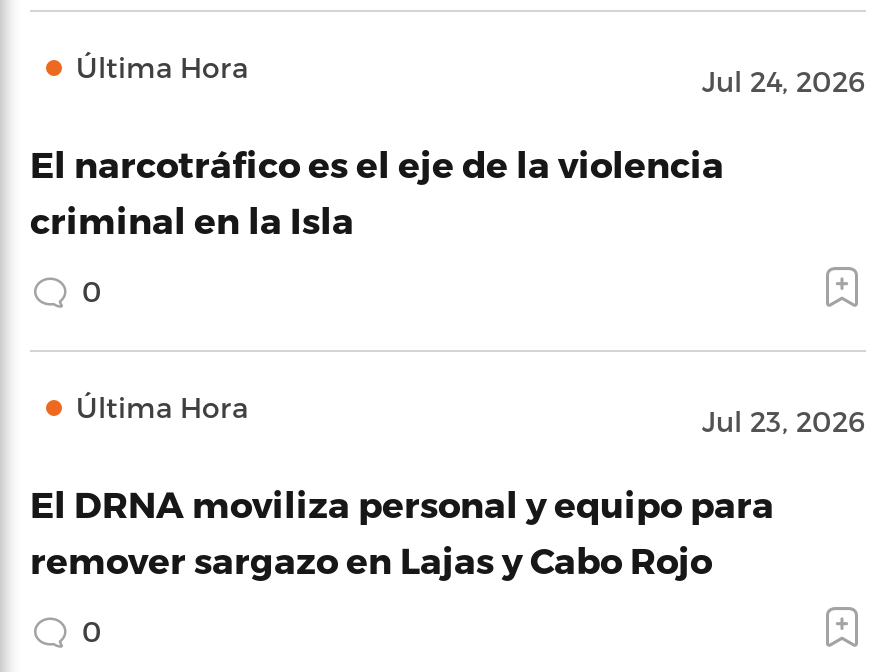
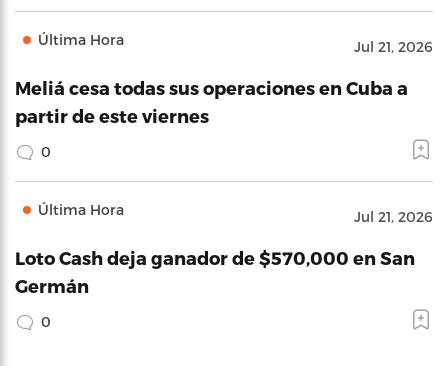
[702,64,866,98] Jul 24, 2026 -> [354,38,433,55] Jul 21, 2026
[30,142,724,240] El narcotráfico es el eje de la violencia | criminal en la Isla -> [15,77,408,126] Meliá cesa todas sus operaciones en Cuba a | partir de este viernes
[702,404,866,438] Jul 23, 2026 -> [354,208,433,225] Jul 21, 2026
[30,482,774,580] El DRNA moviliza personal y equipo para | remover sargazo en Lajas y Cabo Rojo -> [15,247,415,296] Loto Cash deja ganador de $570,000 en San | Germán

